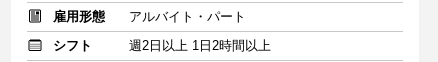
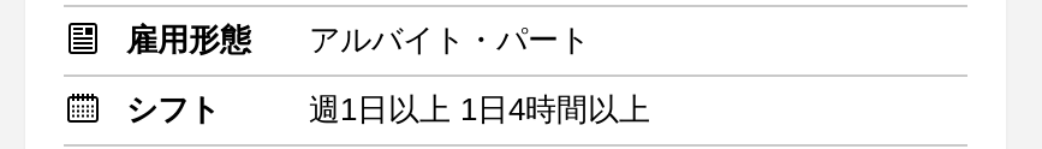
[129,38,271,53] 週2日以上 1日2時間以上 -> [309,92,650,128] 週1日以上 1日4時間以上

